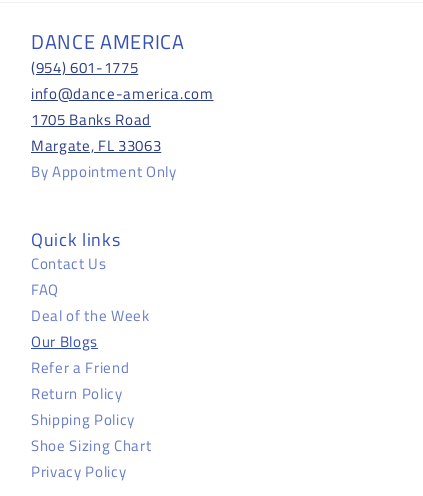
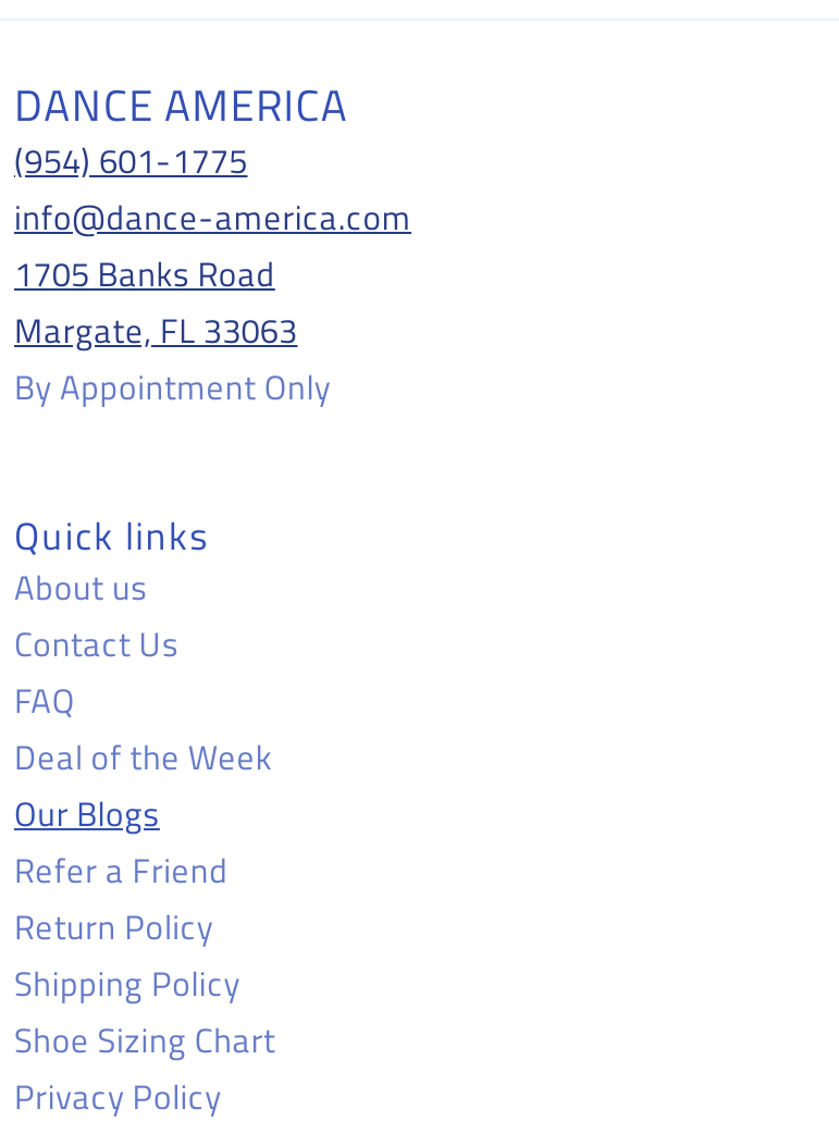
none -> [14,562,148,612] About us

